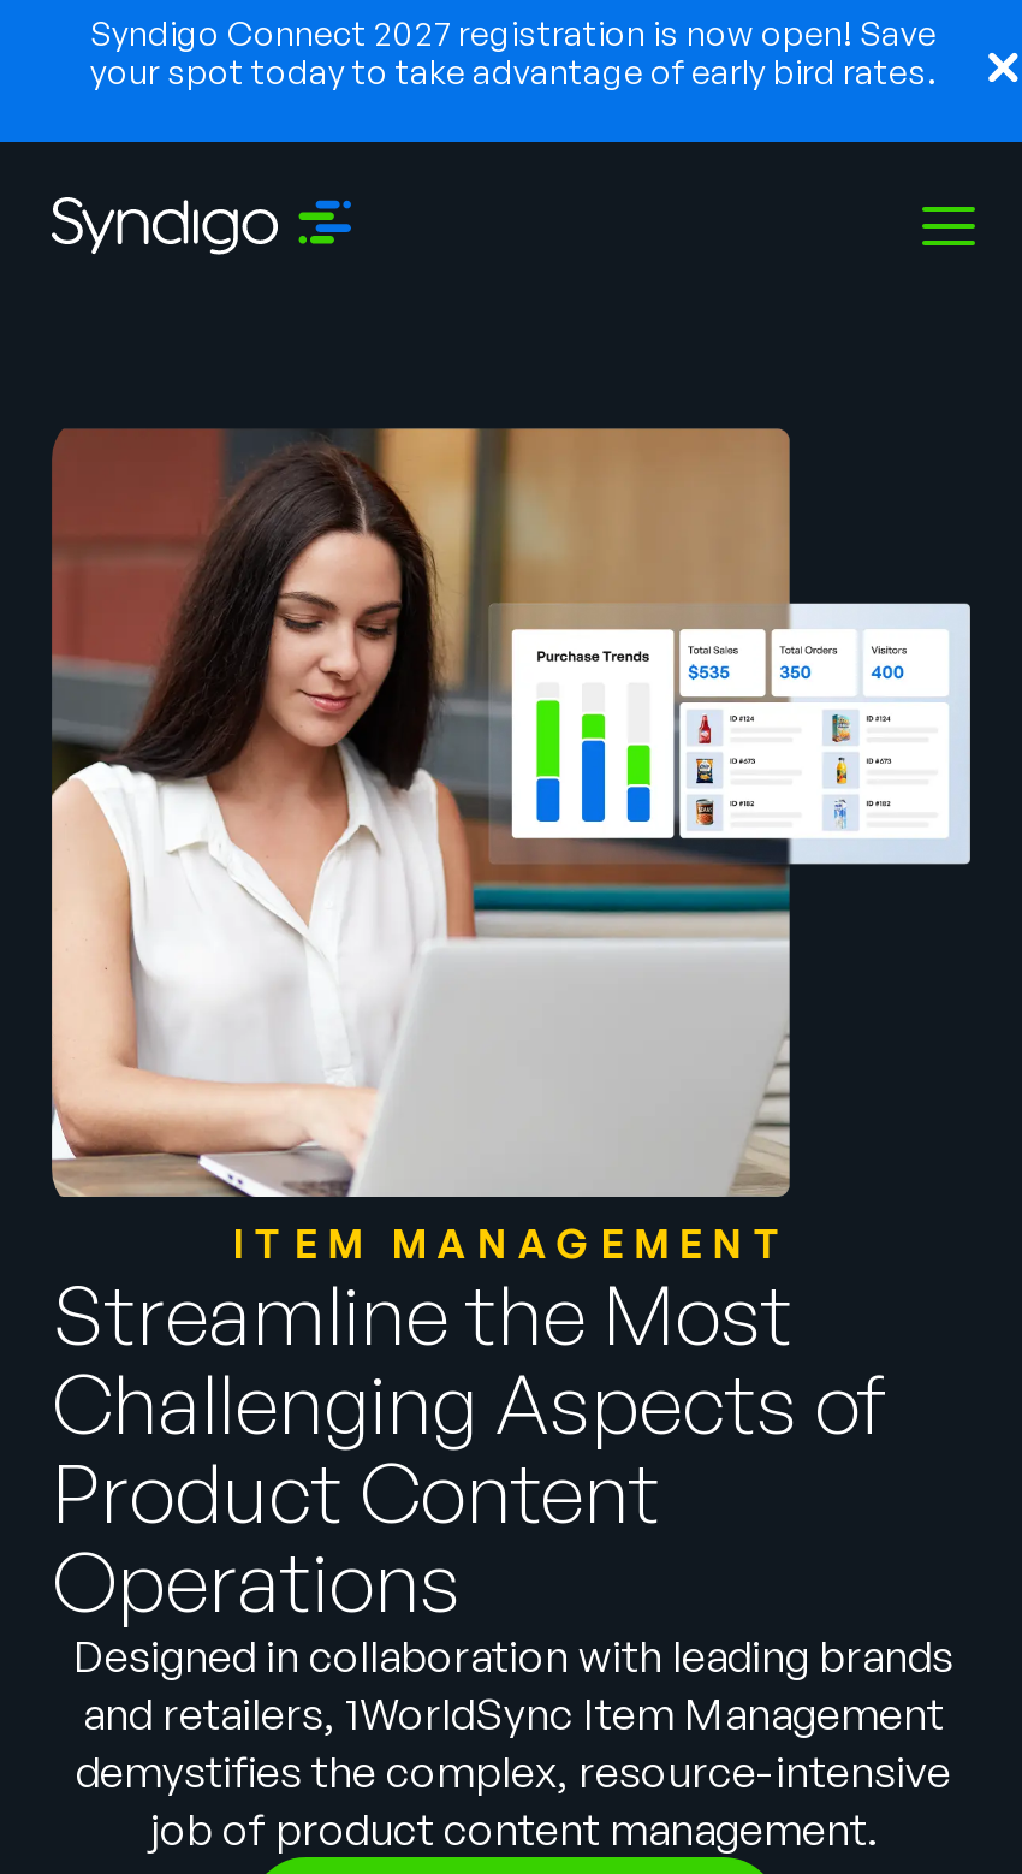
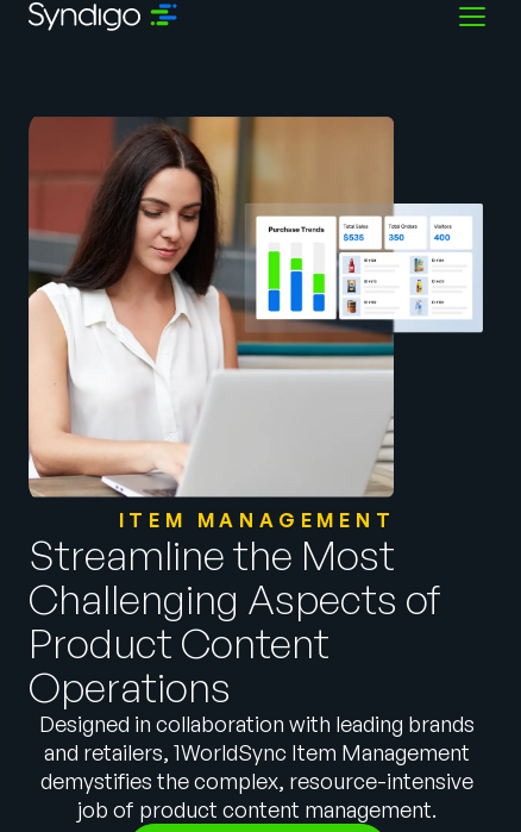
[90,12,937,91] Syndigo Connect 2027 registration is now open! Save | your spot today to take advantage of early bird rates. -> none

